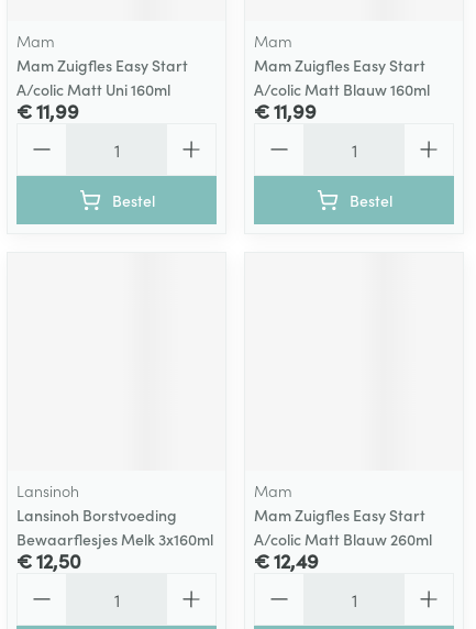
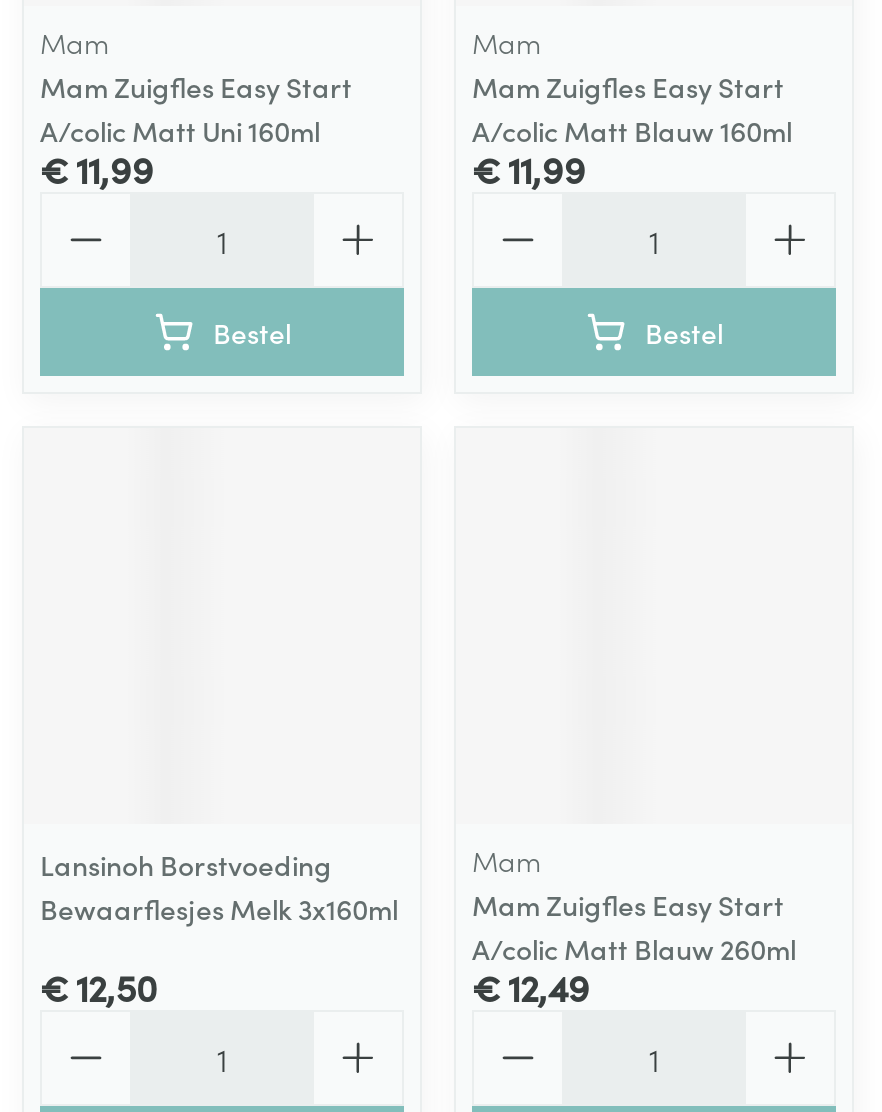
[16,479,79,501] Lansinoh -> none
moved [16,504,213,550] -> [40,844,398,928]: Lansinoh Borstvoeding | Bewaarflesjes Melk 3x160ml

